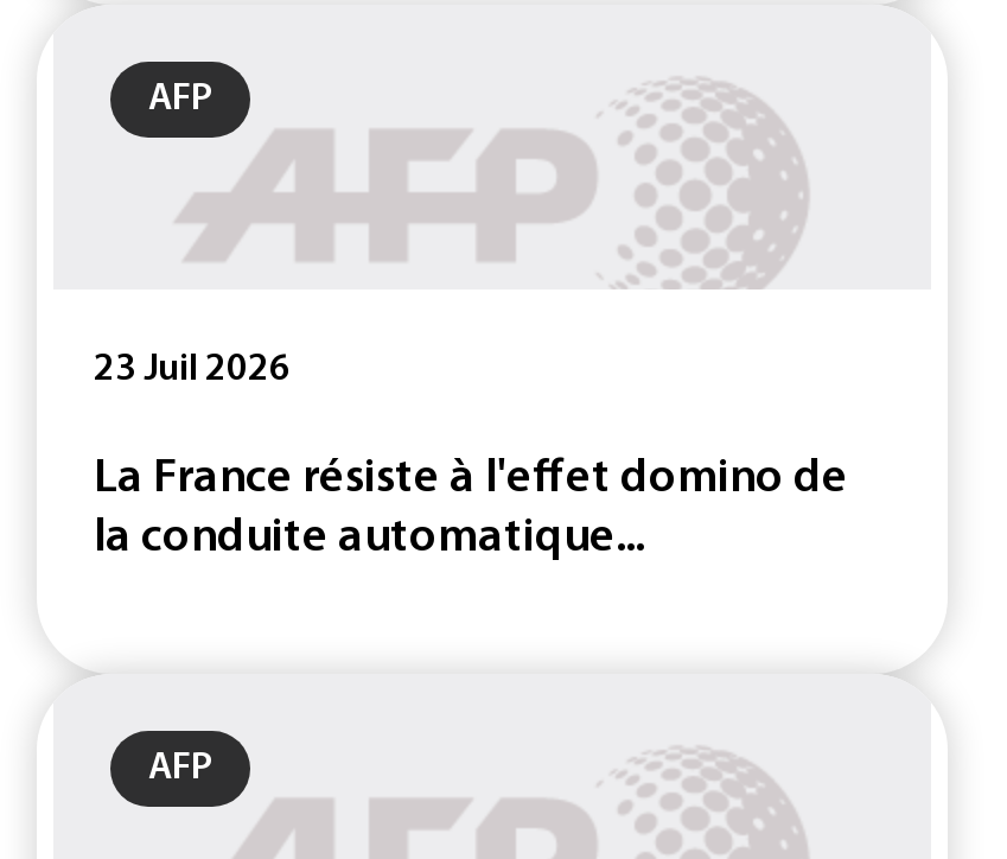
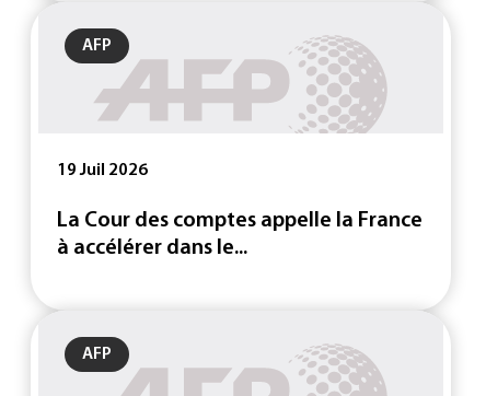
[94,351,291,389] 23 Juil 2026 -> [57,162,148,179] 19 Juil 2026
[94,456,848,562] La France résiste à l'effet domino de | la conduite automatique... -> [57,210,423,259] La Cour des comptes appelle la France | à accélérer dans le...

